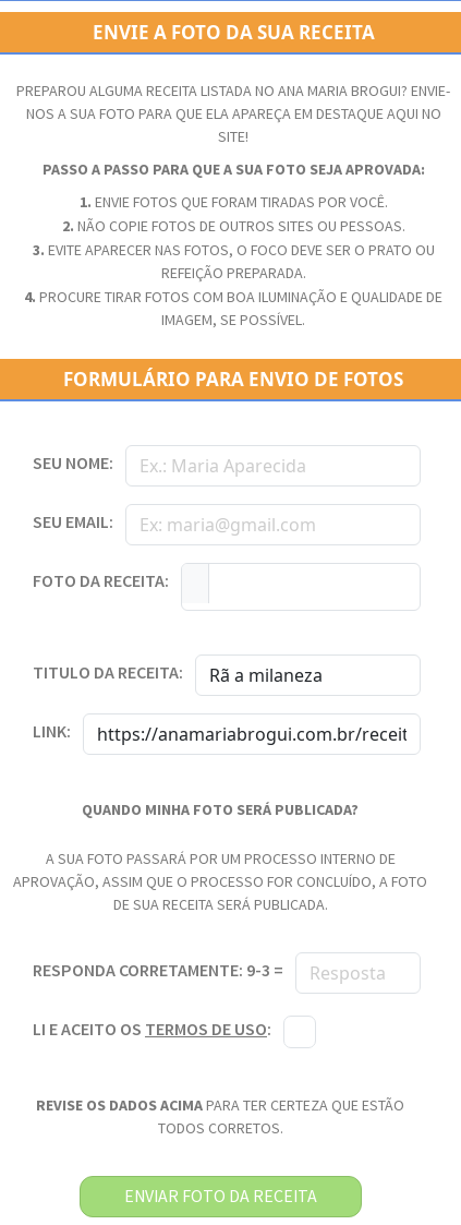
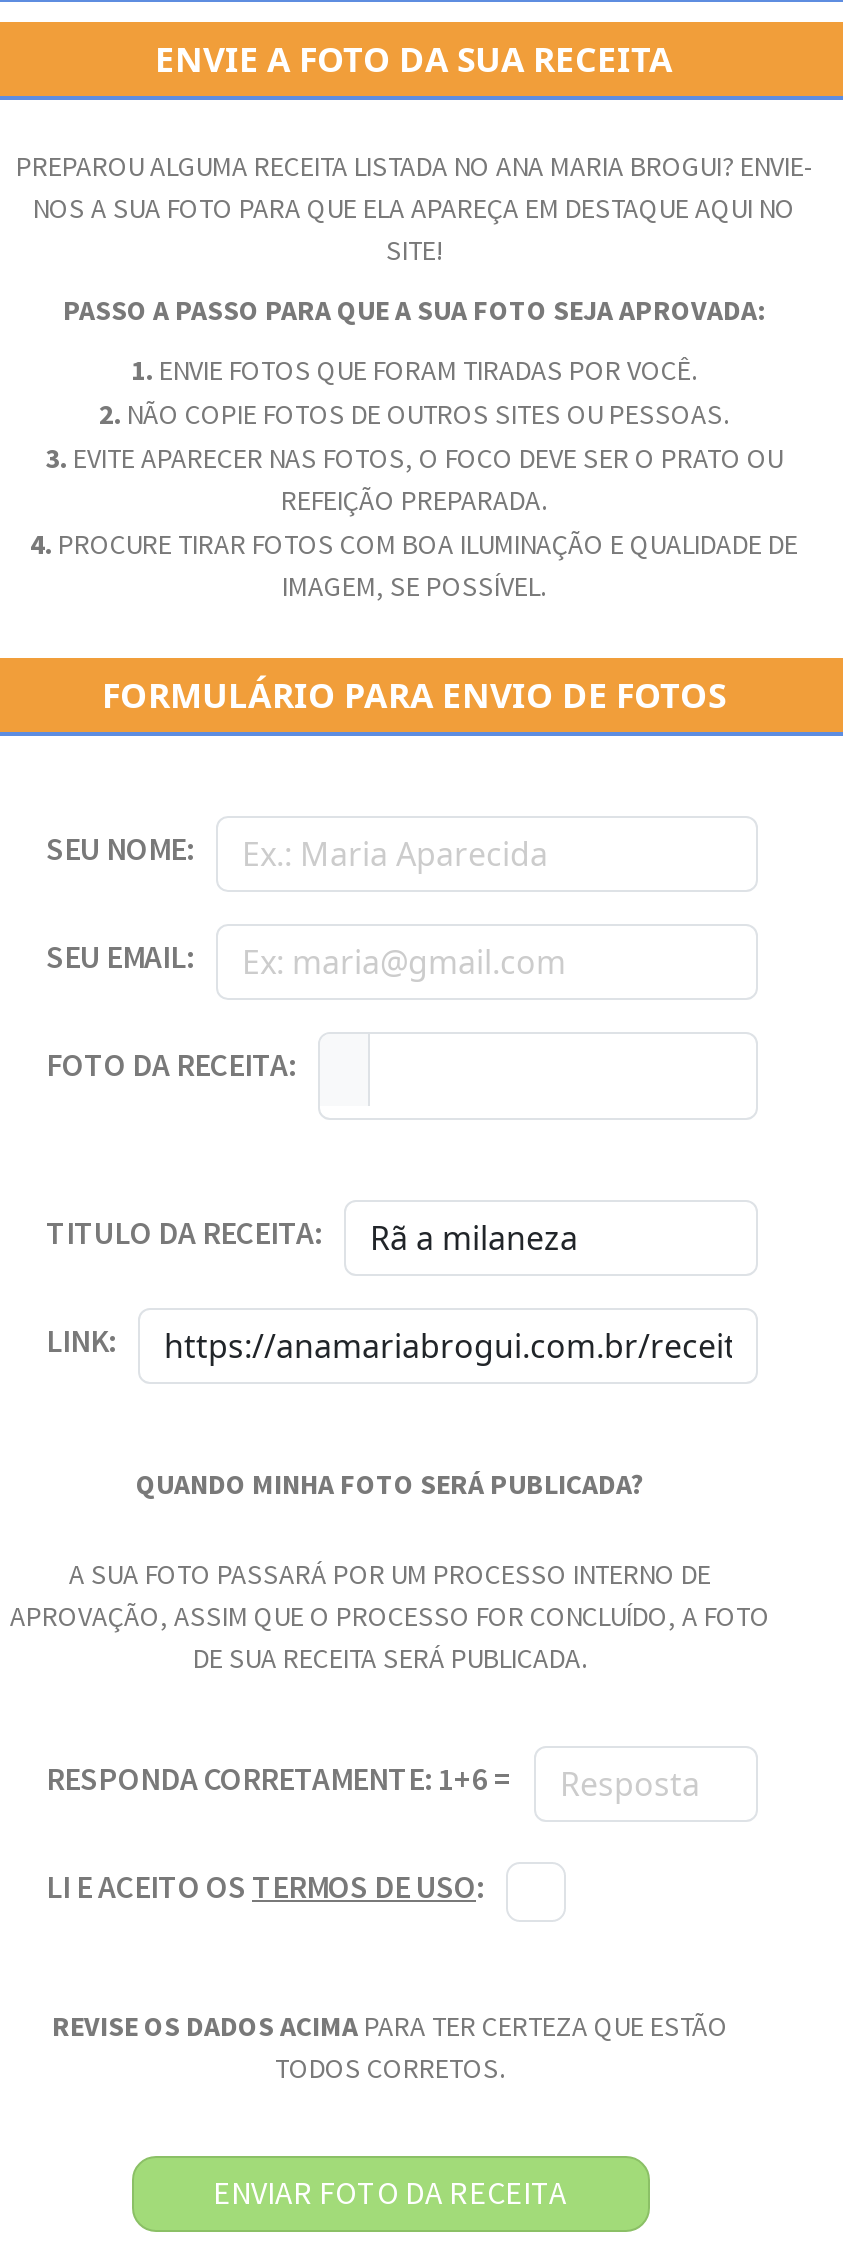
[33,960,283,983] RESPONDA CORRETAMENTE: 9-3 = -> [46,1760,512,1802] RESPONDA CORRETAMENTE: 1+6 =

